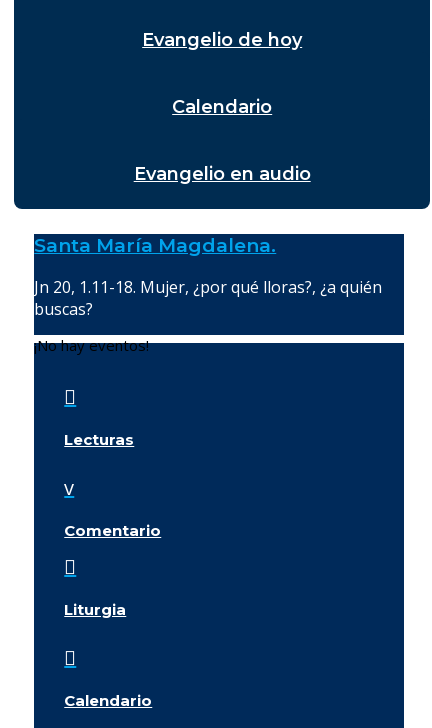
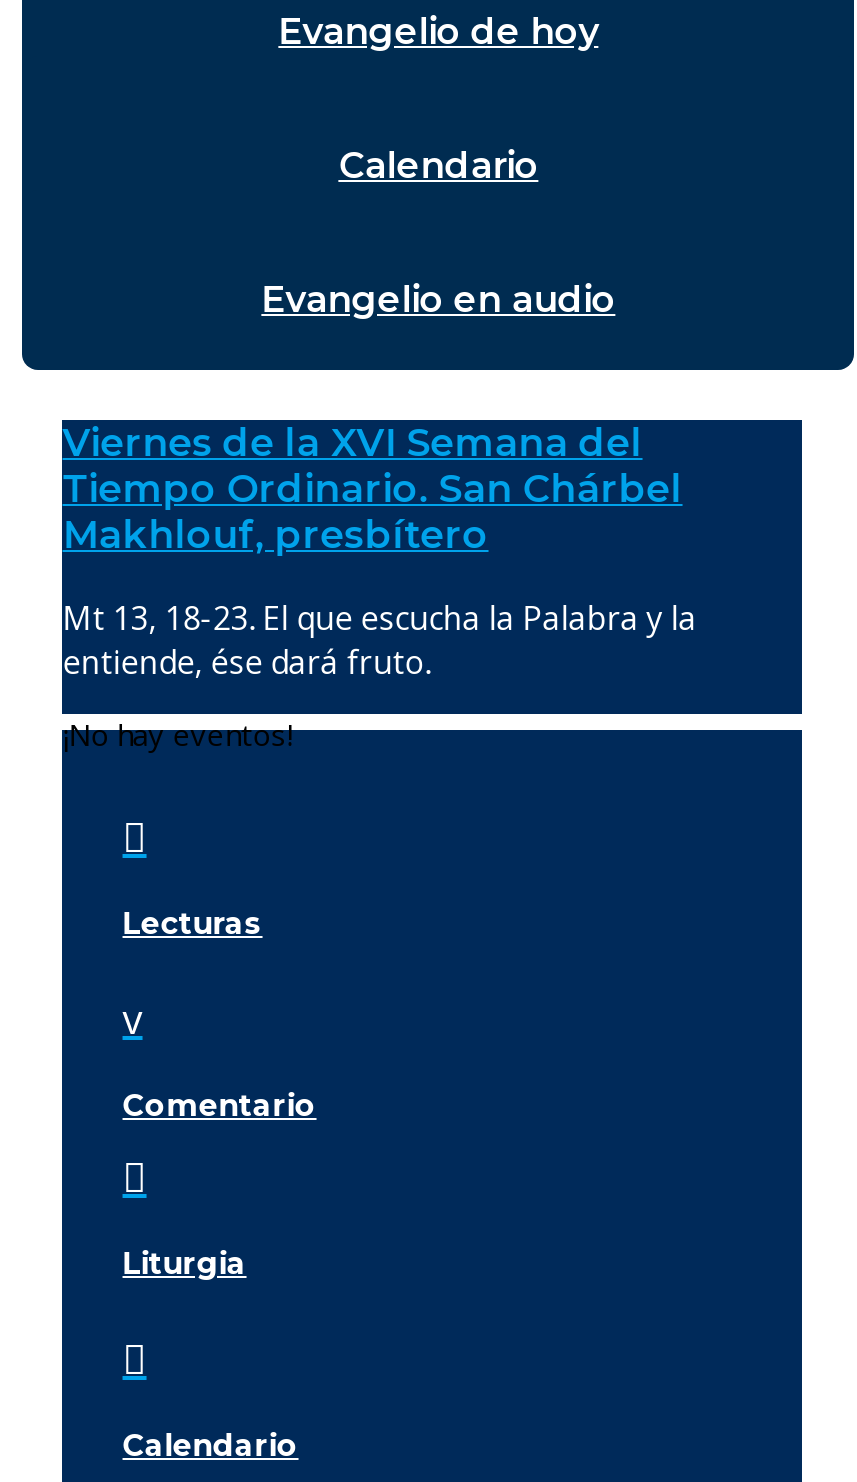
[34,234,276,257] Santa María Magdalena. -> [63,419,683,557] Viernes de la XVI Semana del | Tiempo Ordinario. San Chárbel | Makhlouf, presbítero
[34,276,382,320] Jn 20, 1.11-18. Mujer, ¿por qué lloras?, ¿a quién | buscas? -> [63,595,697,683] Mt 13, 18-23. El que escucha la Palabra y la | entiende, ése dará fruto.

